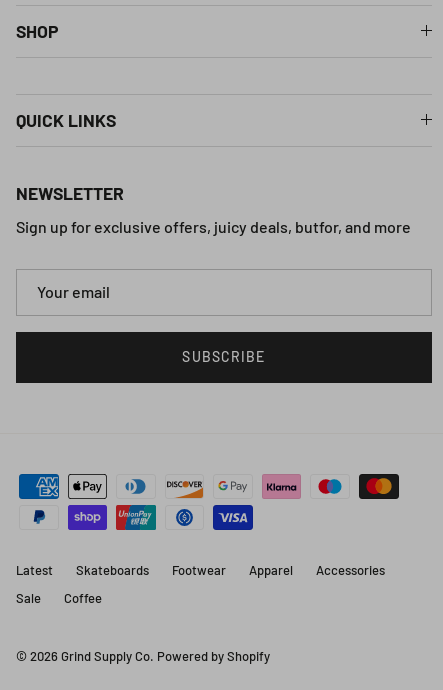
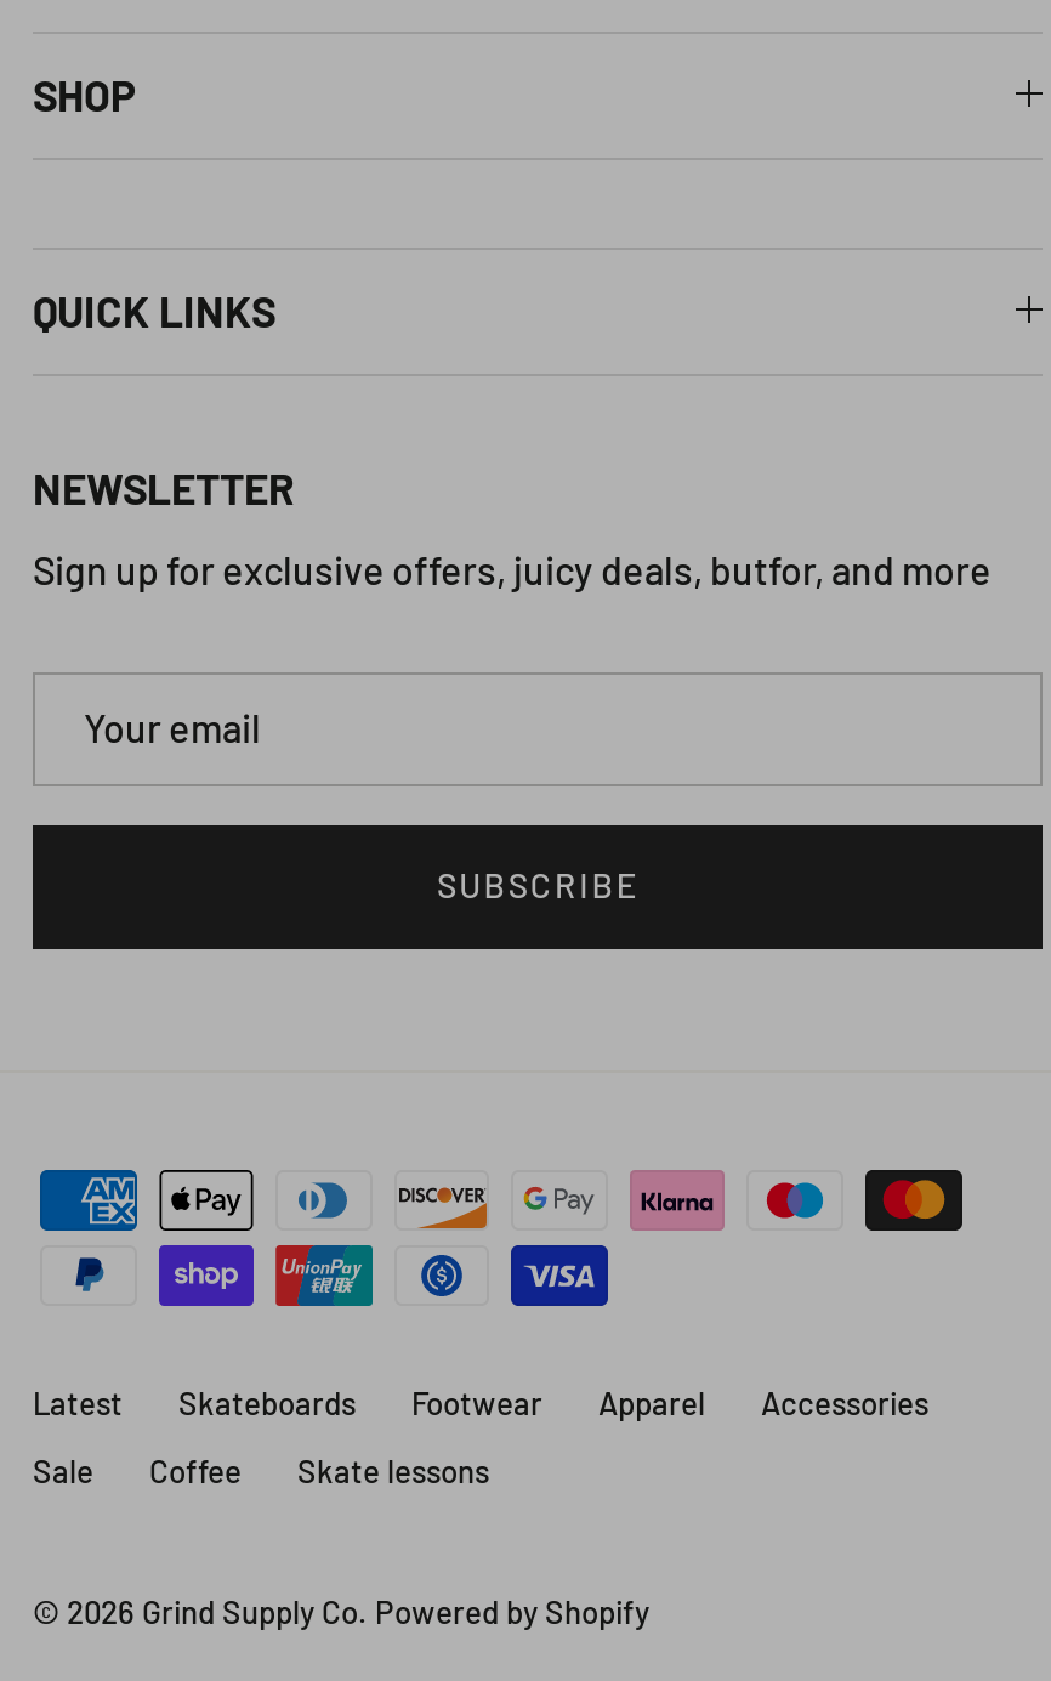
none -> [297,1452,489,1491] Skate lessons

